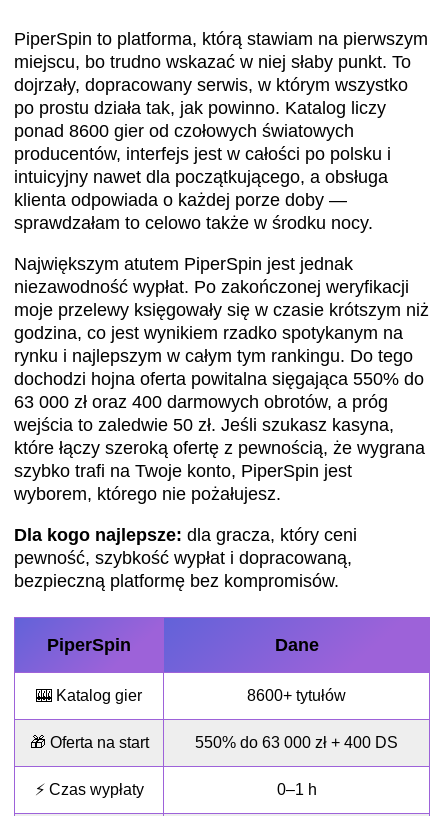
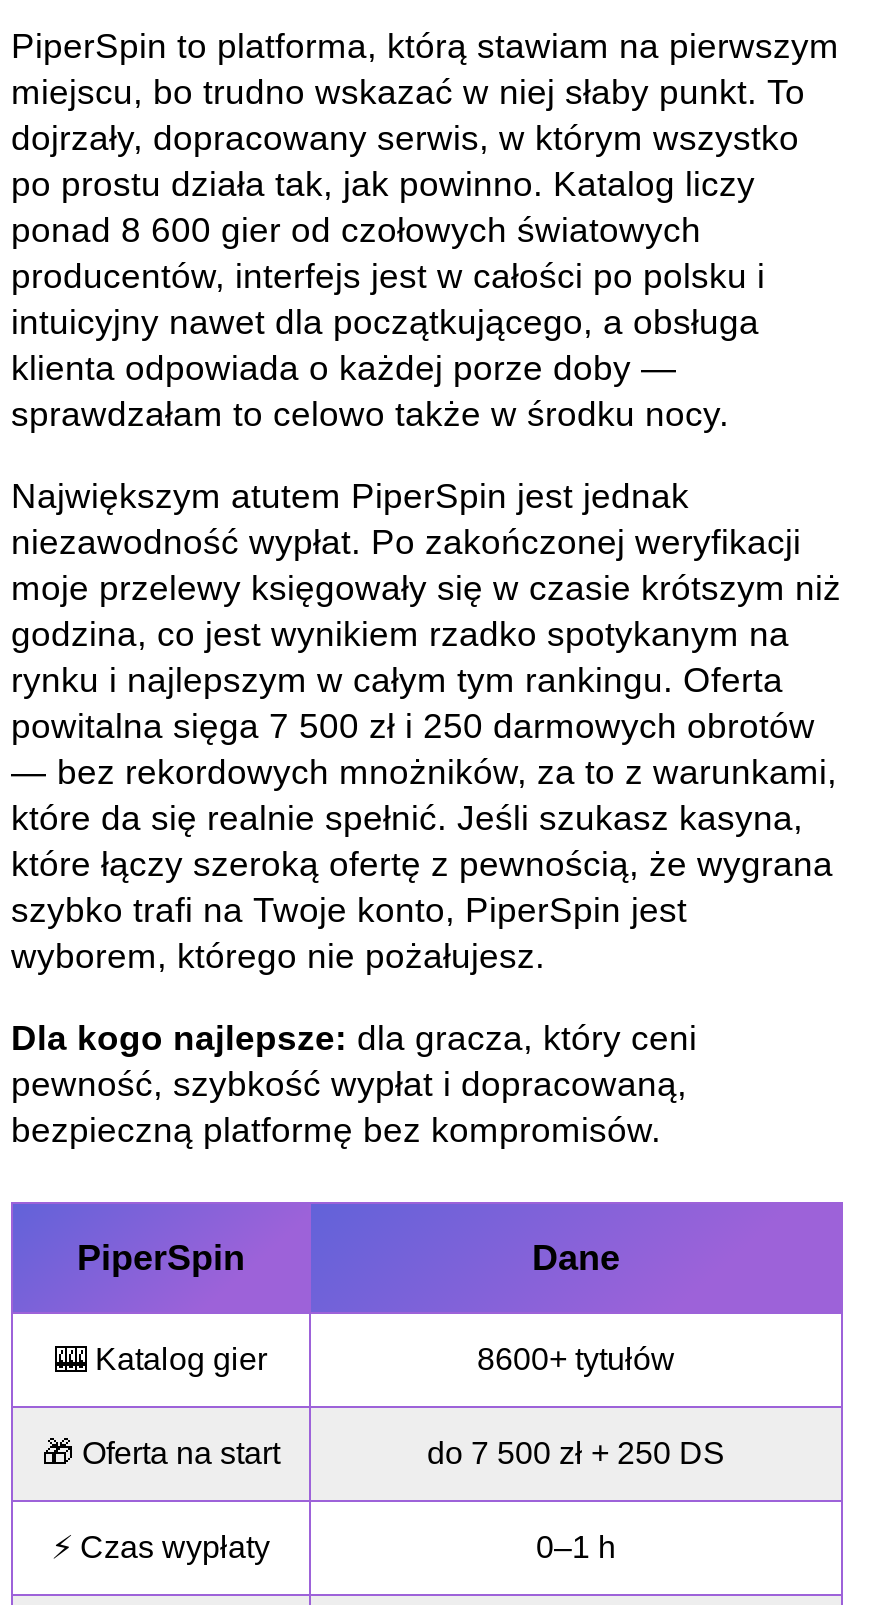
[14,121,354,141] ponad 8600 gier od czołowych światowych -> [11,211,701,251] ponad 8 600 gier od czołowych światowych
[14,346,424,435] rynku i najlepszym w całym tym rankingu. Do tego | dochodzi hojna oferta powitalna sięgająca 550% do | 63 000 zł oraz 400 darmowych obrotów, a próg | wejścia to zaledwie 50 zł. Jeśli szukasz kasyna, -> [11,660,837,838] rynku i najlepszym w całym tym rankingu. Oferta | powitalna sięga 7 500 zł i 250 darmowych obrotów | — bez rekordowych mnożników, za to z warunkami, | które da się realnie spełnić. Jeśli szukasz kasyna,
[195,733,398,750] 550% do 63 000 zł + 400 DS -> [427,1435,725,1469] do 7 500 zł + 250 DS

